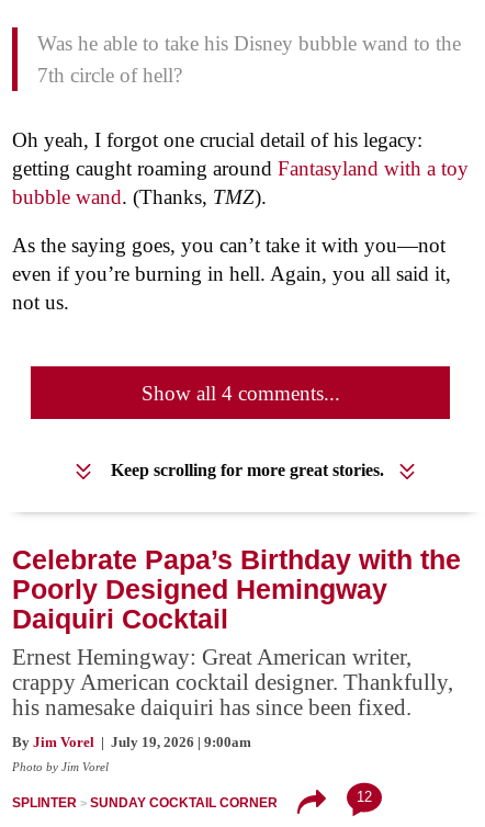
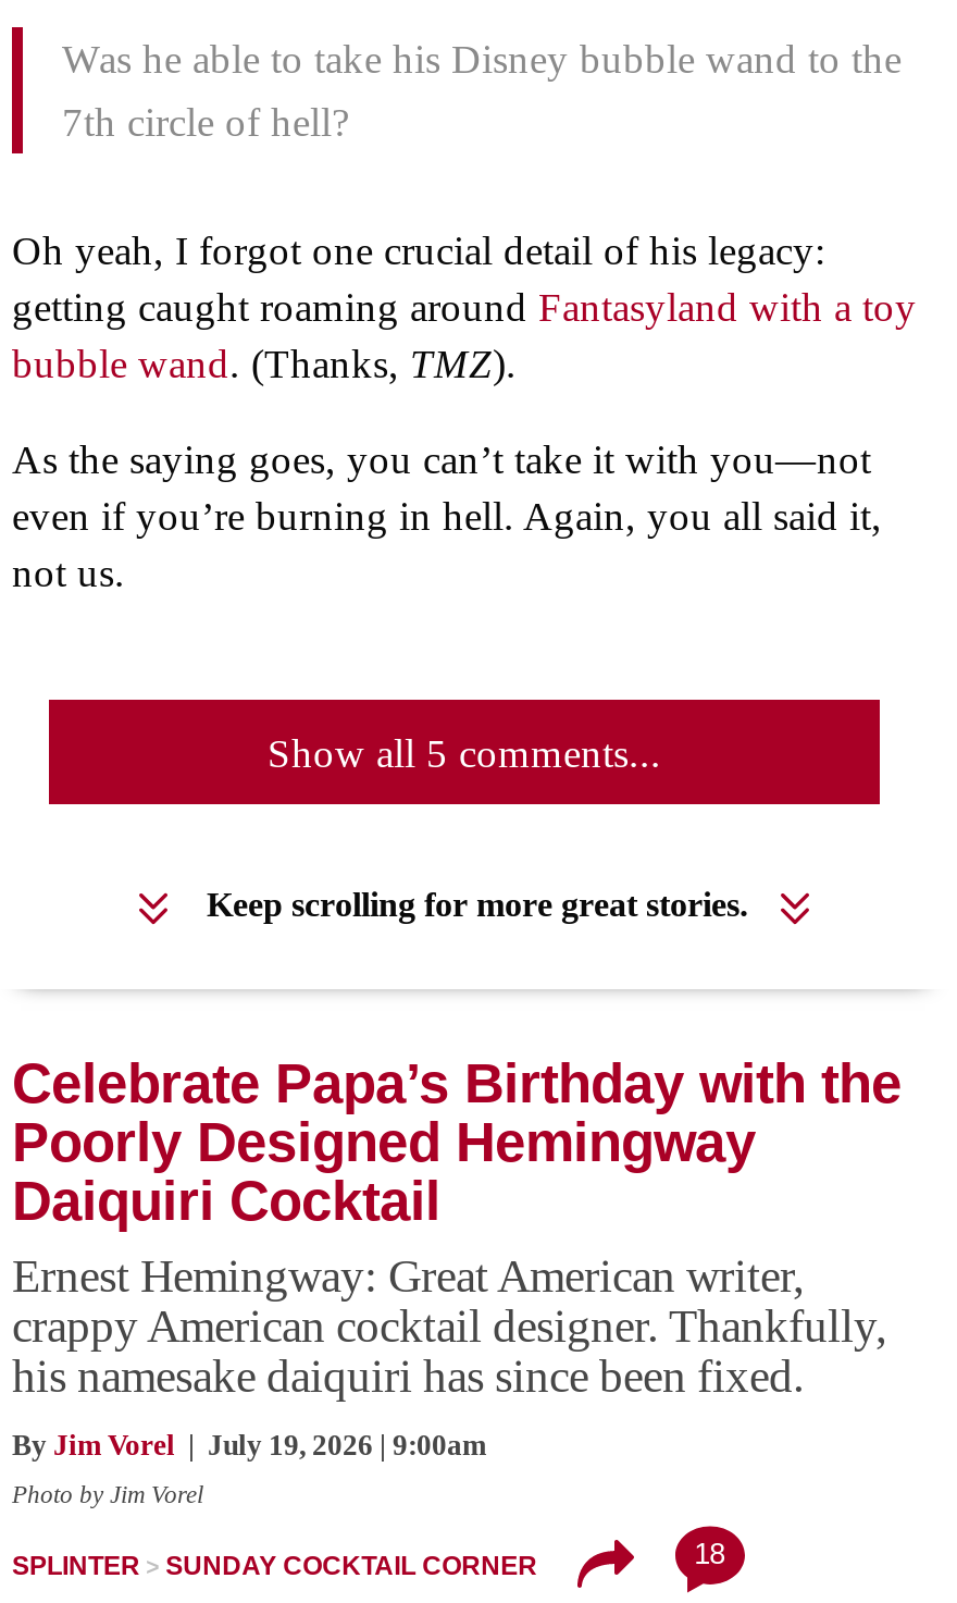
[141,382,340,405] Show all 4 comments... -> [268,730,661,776] Show all 5 comments...
[356,789,372,806] 12 -> [694,1539,725,1571] 18

